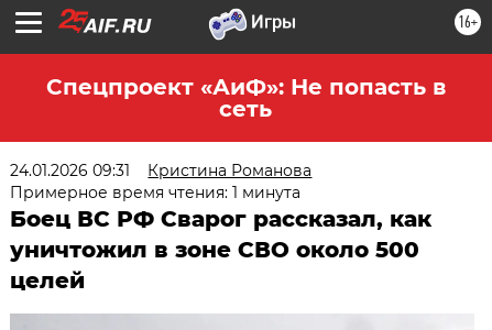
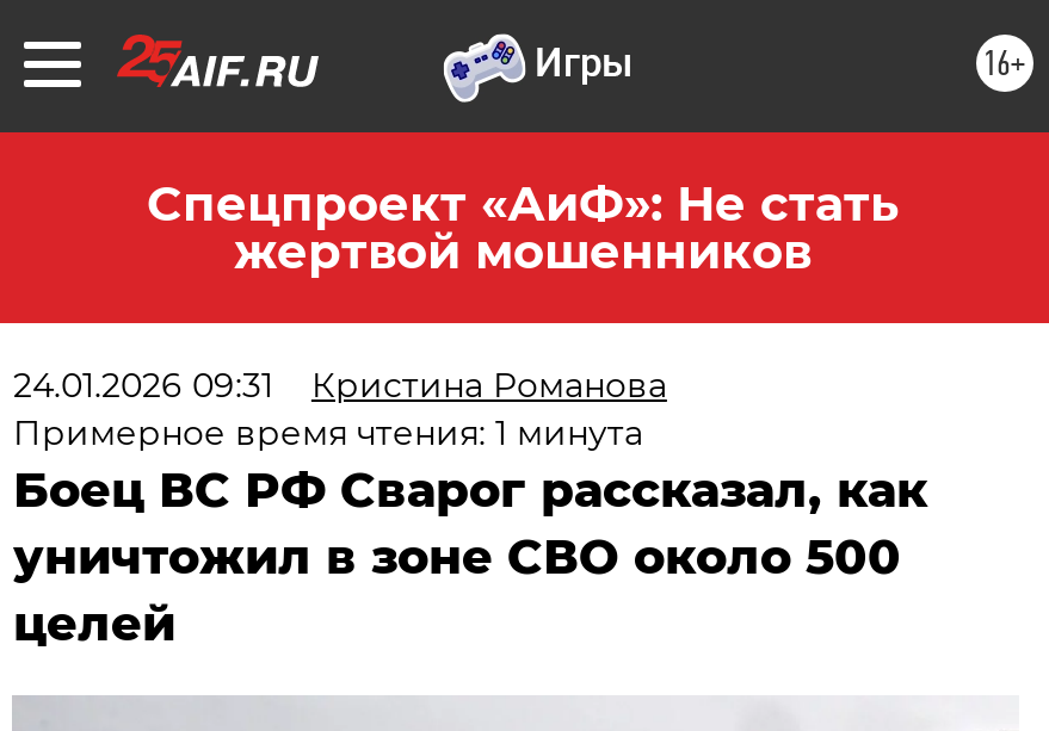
[46,74,445,122] Спецпроект «АиФ»: Не попасть в | сеть -> [147,175,899,280] Спецпроект «АиФ»: Не стать | жертвой мошенников

